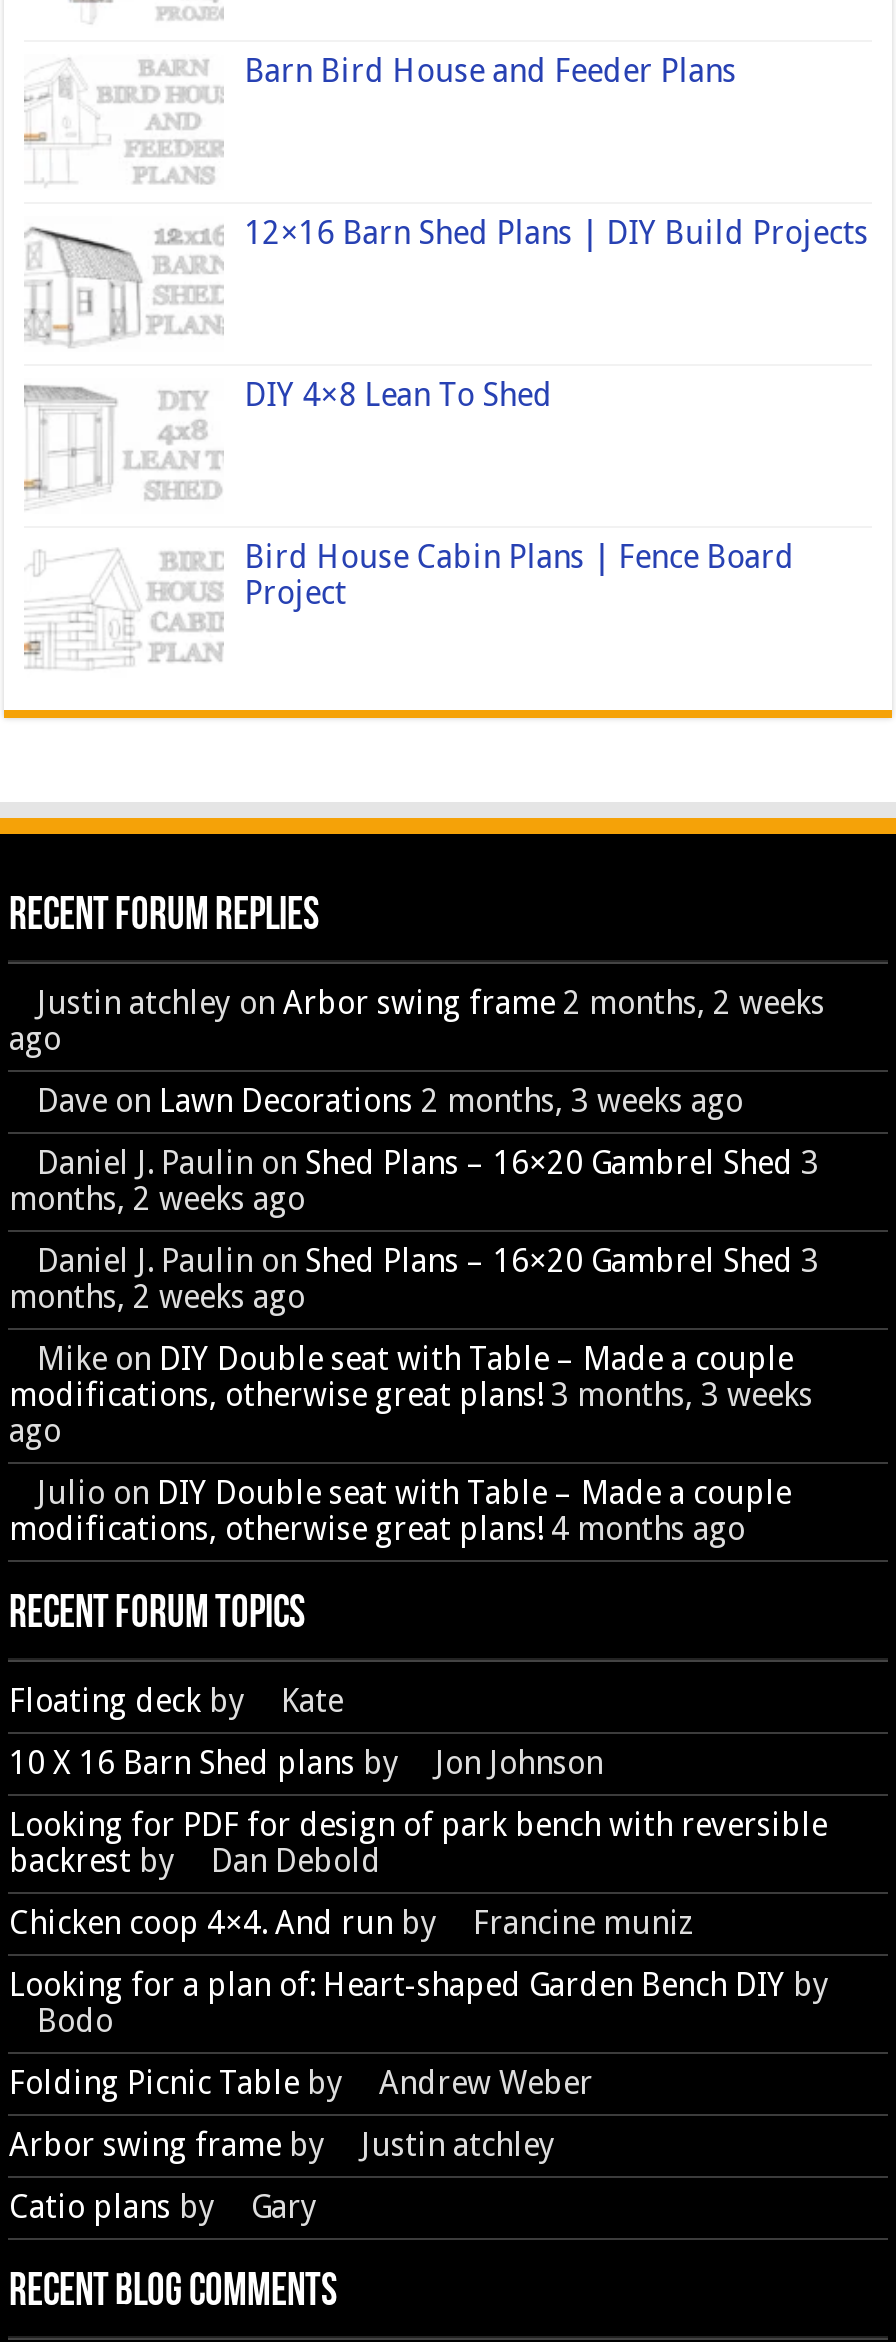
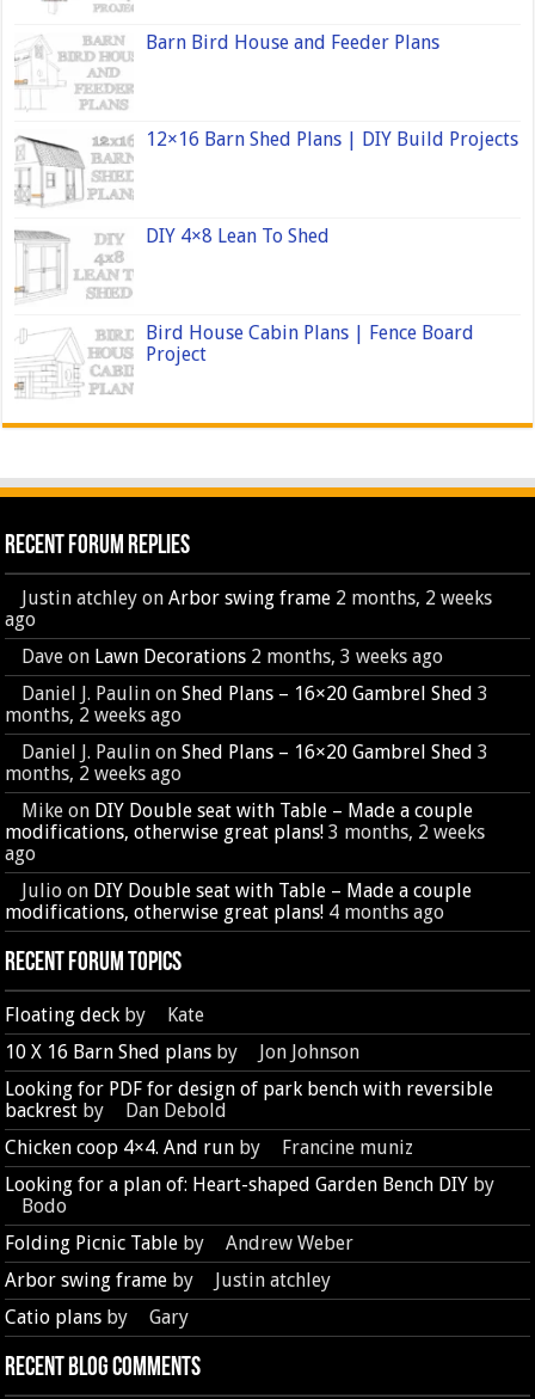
[9,1375,813,1413] modifications, otherwise great plans! 3 months, 3 weeks -> [5,821,485,844] modifications, otherwise great plans! 3 months, 2 weeks

